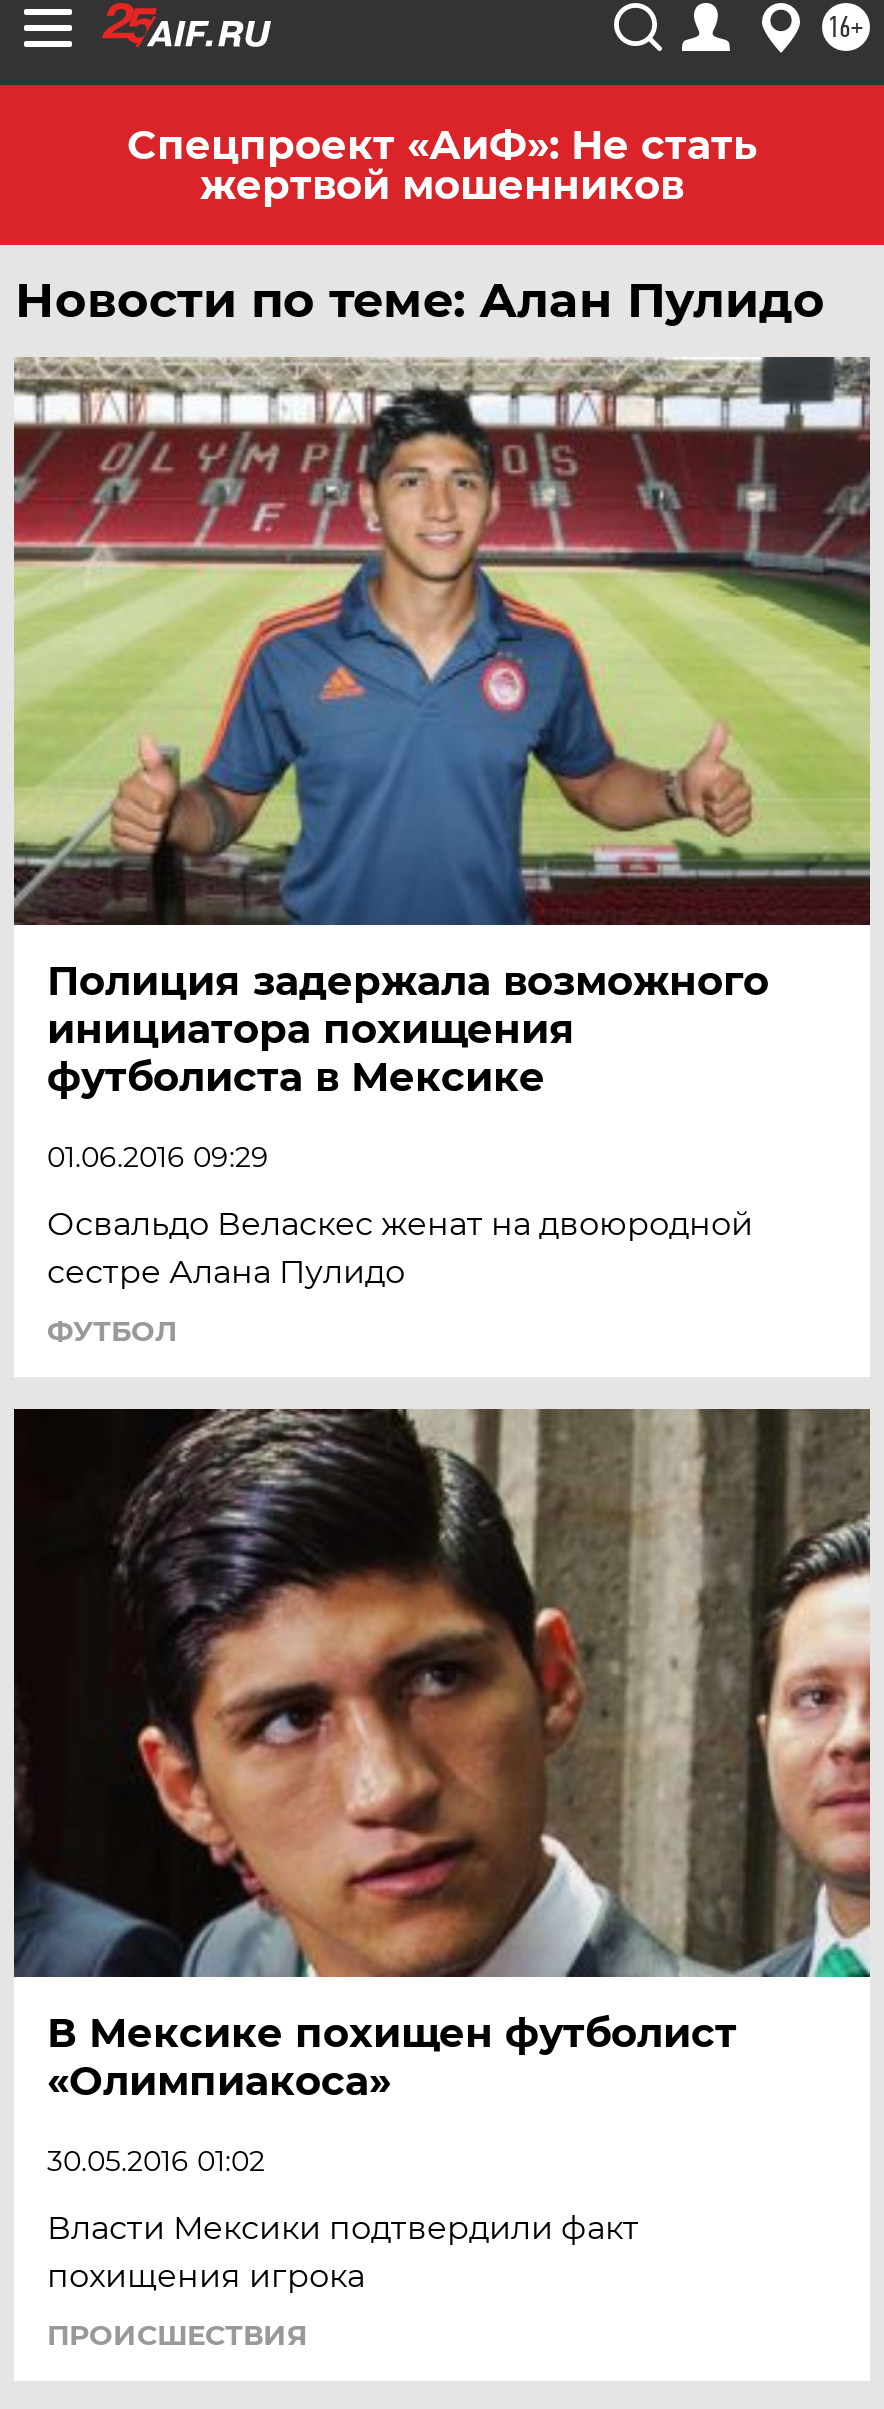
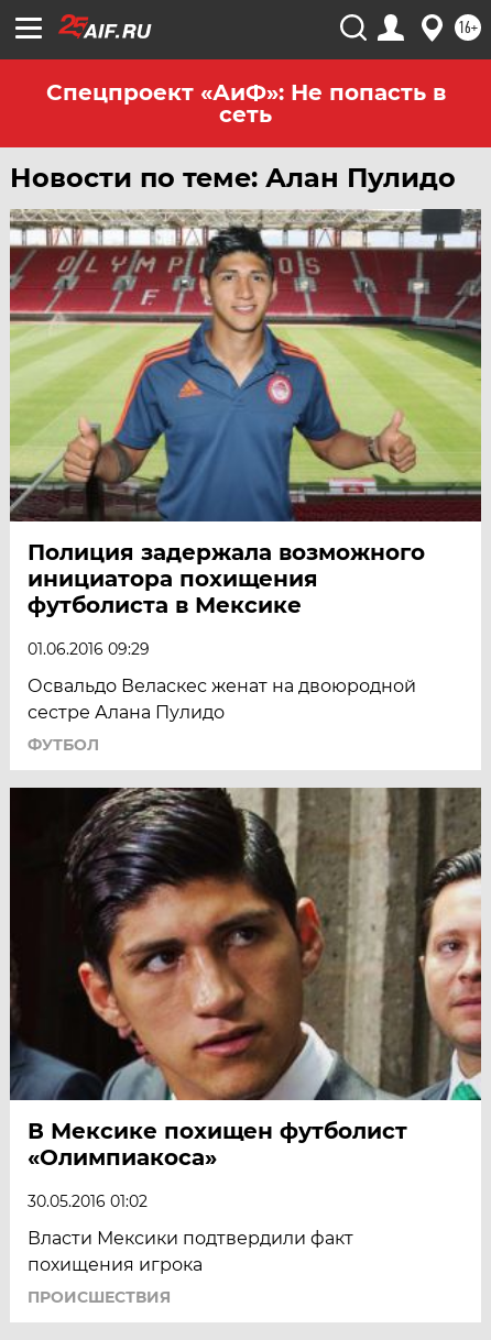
[127,121,757,209] Спецпроект «АиФ»: Не стать | жертвой мошенников -> [46,79,445,128] Спецпроект «АиФ»: Не попасть в | сеть

